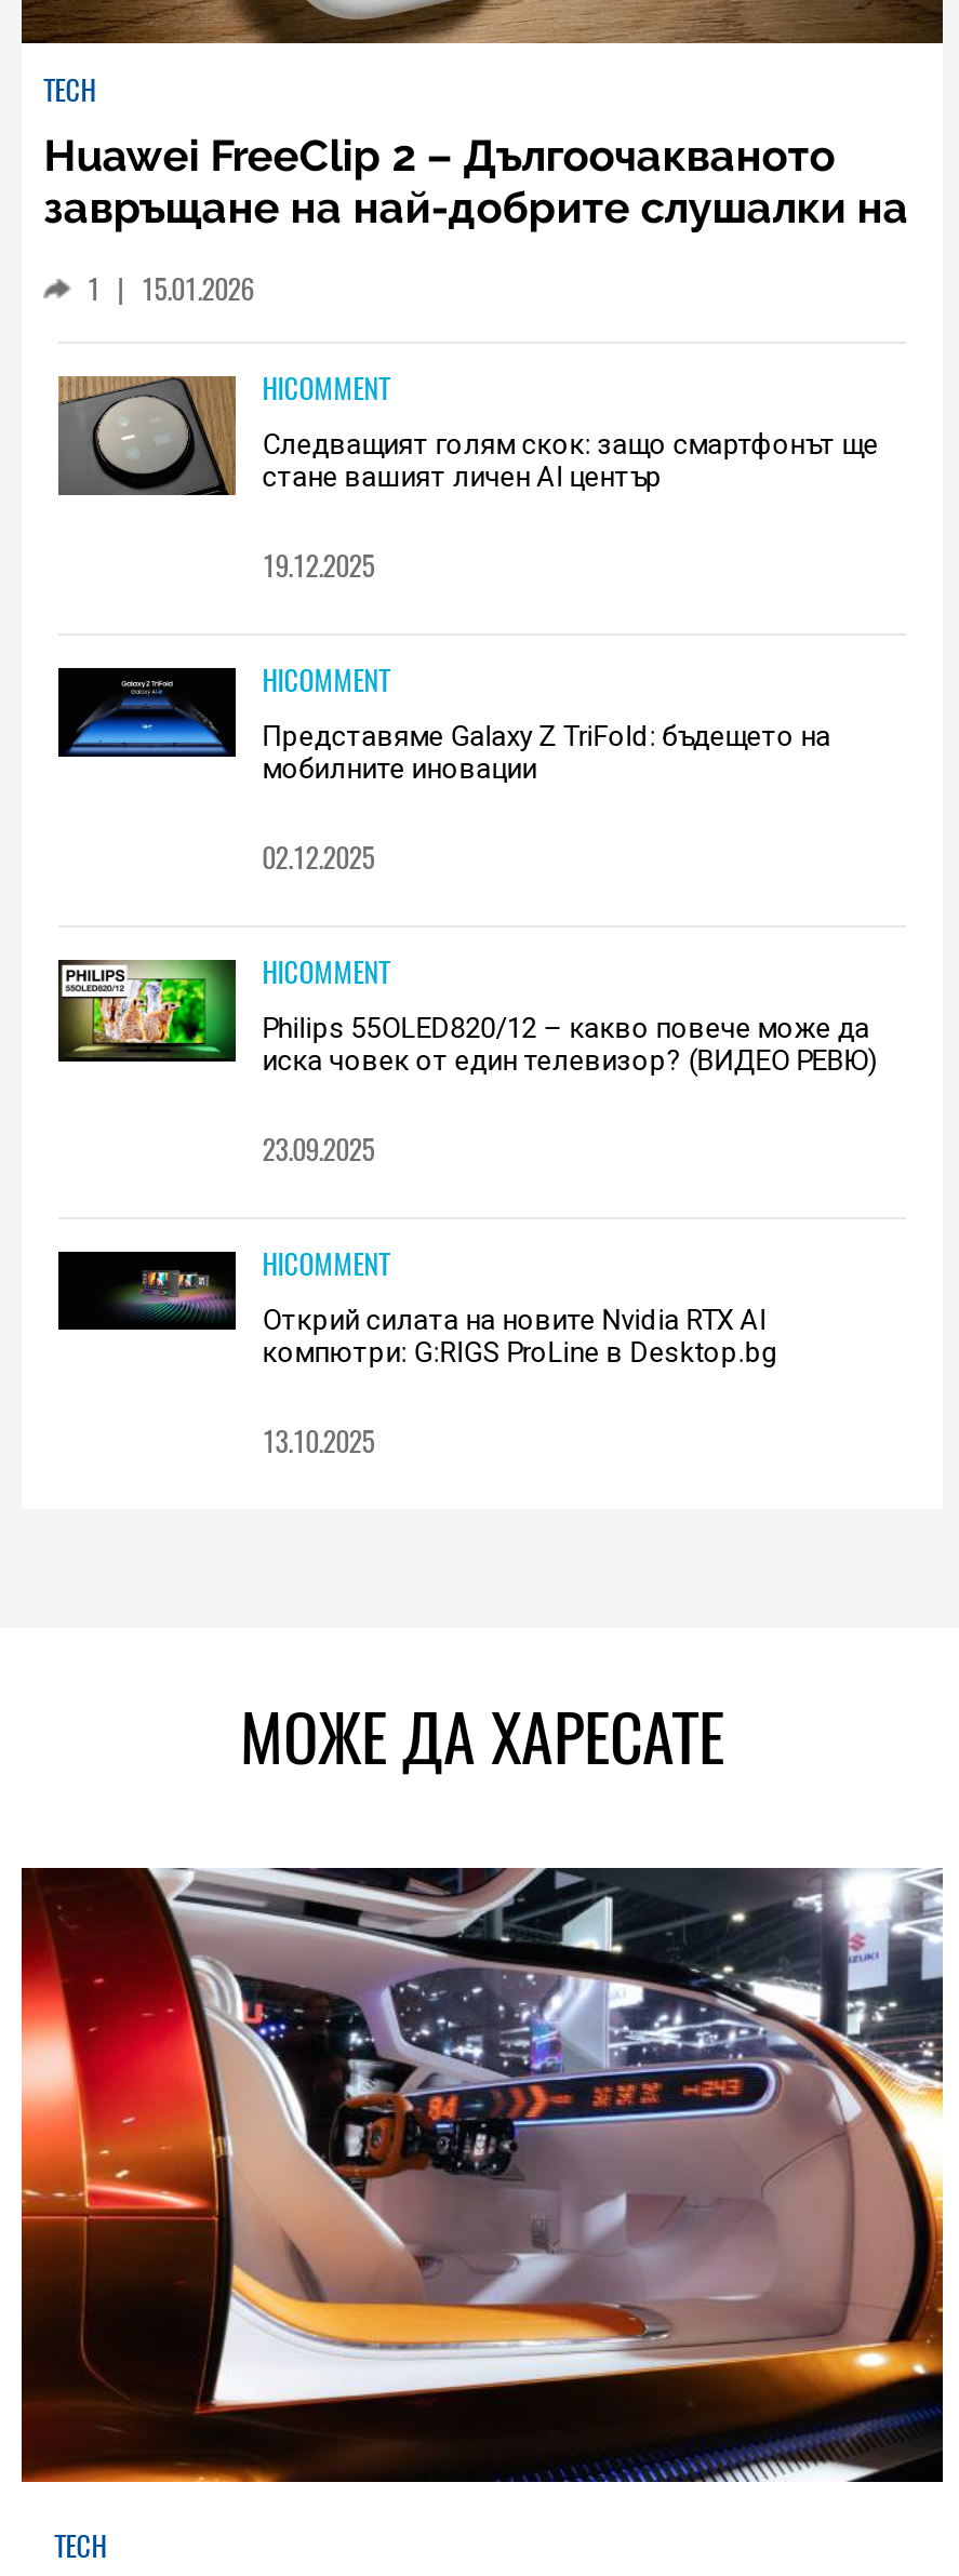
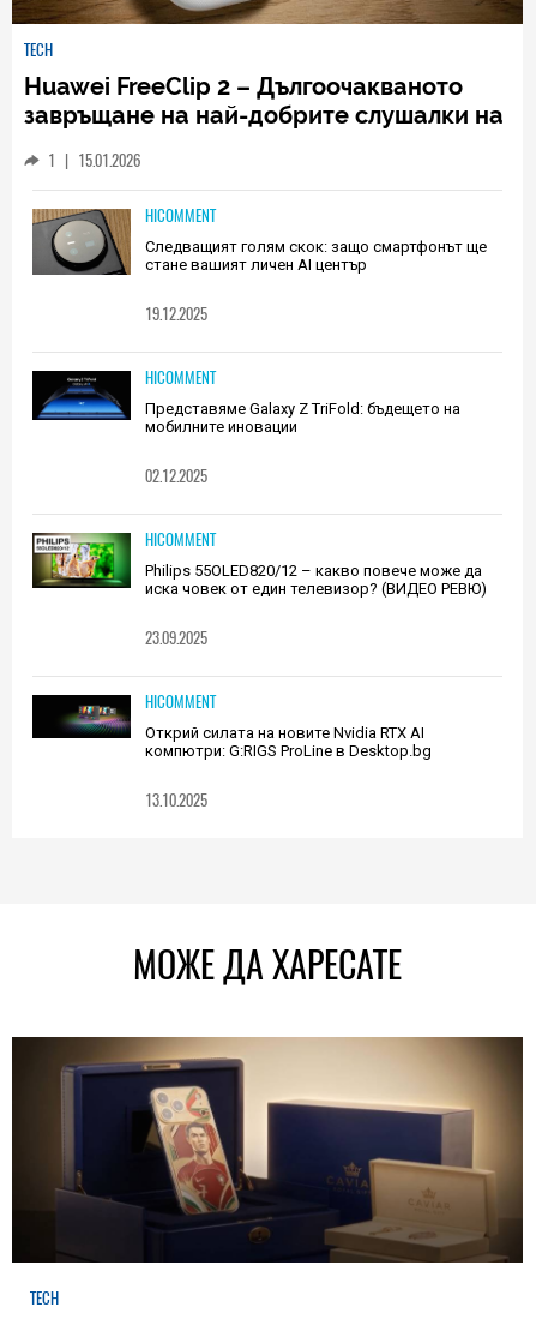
[19,1866,945,2484] [image] -> [11,1036,524,1264] [image]

